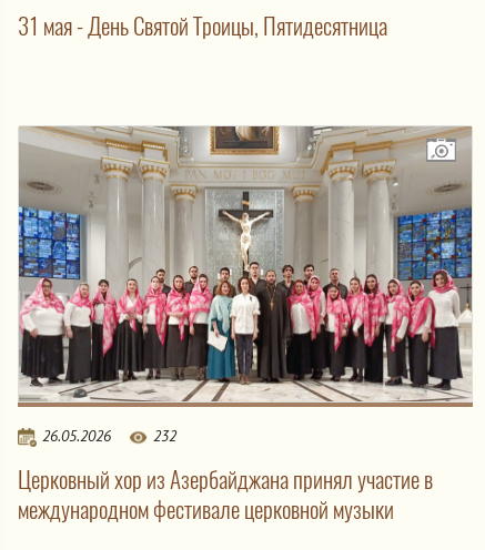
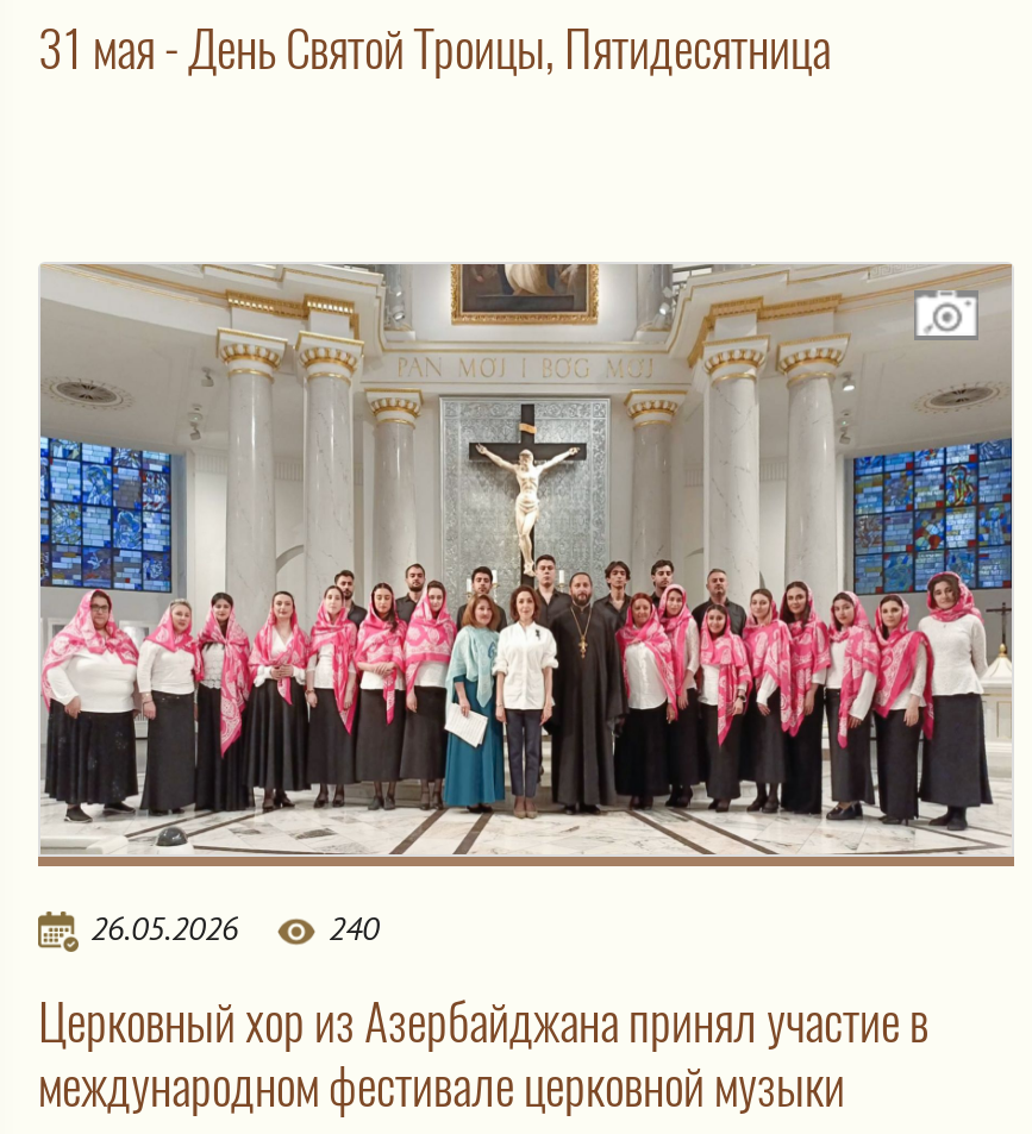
[153,425,176,445] 232 -> [329,906,379,949] 240

